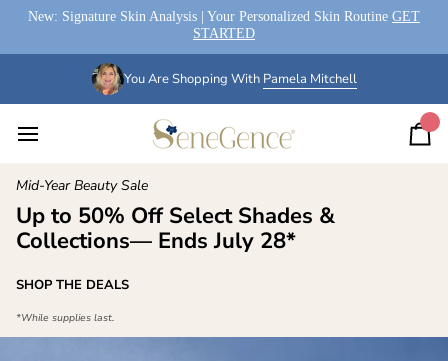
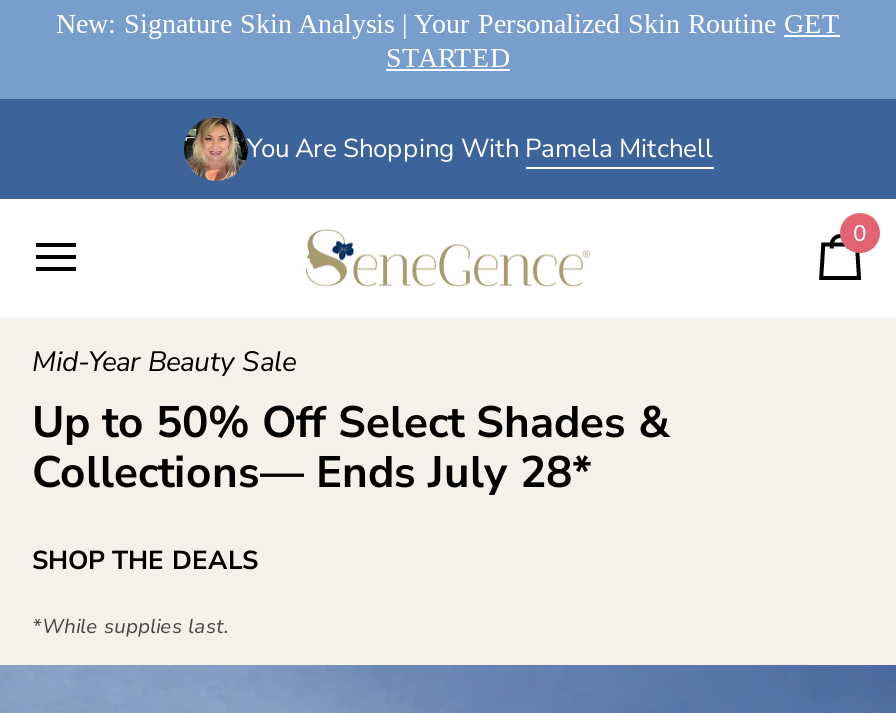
none -> [853,219,867,249] 0

